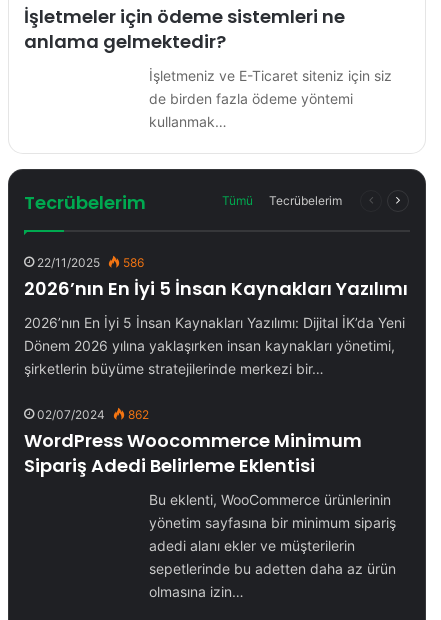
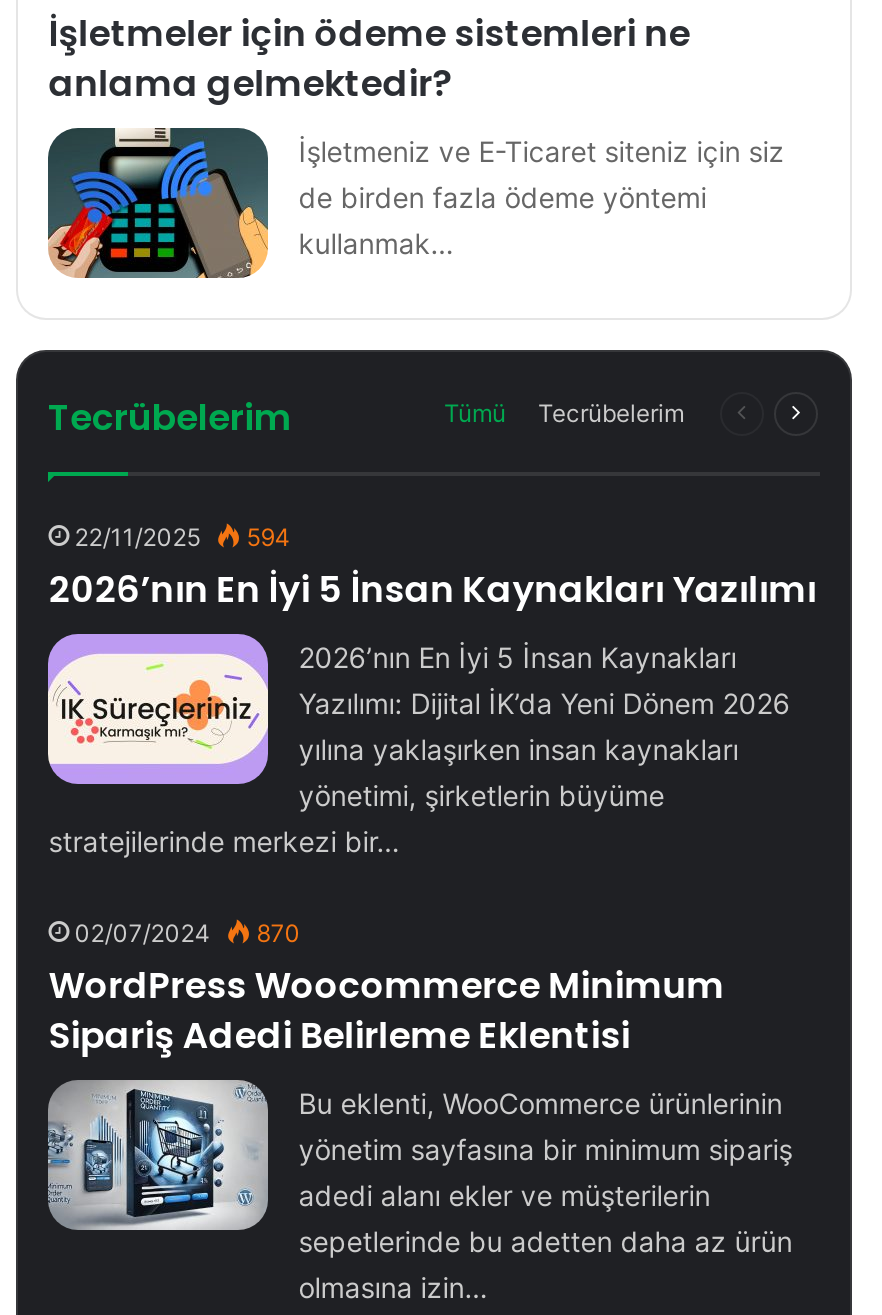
none -> [46,126,270,280] [image]
[37,255,144,270] 22/11/2025 586 -> [75,523,291,553] 22/11/2025 594
[37,407,149,422] 02/07/2024 862 -> [75,919,301,949] 02/07/2024 870
none -> [46,1078,270,1232] [image]

